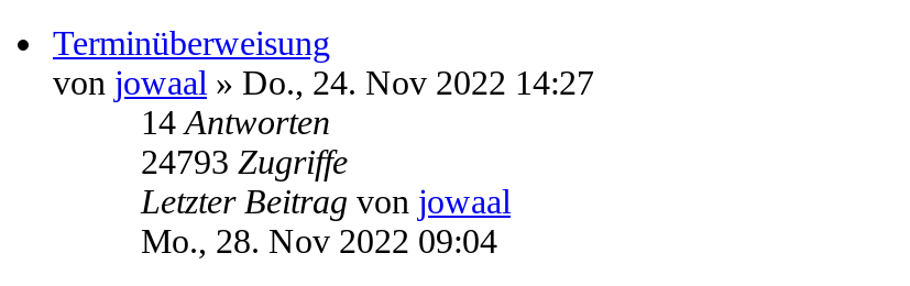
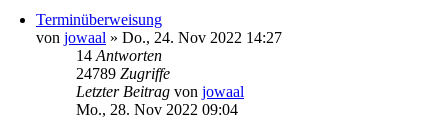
[141,143,348,180] 24793 Zugriffe -> [76,65,170,82] 24789 Zugriffe

